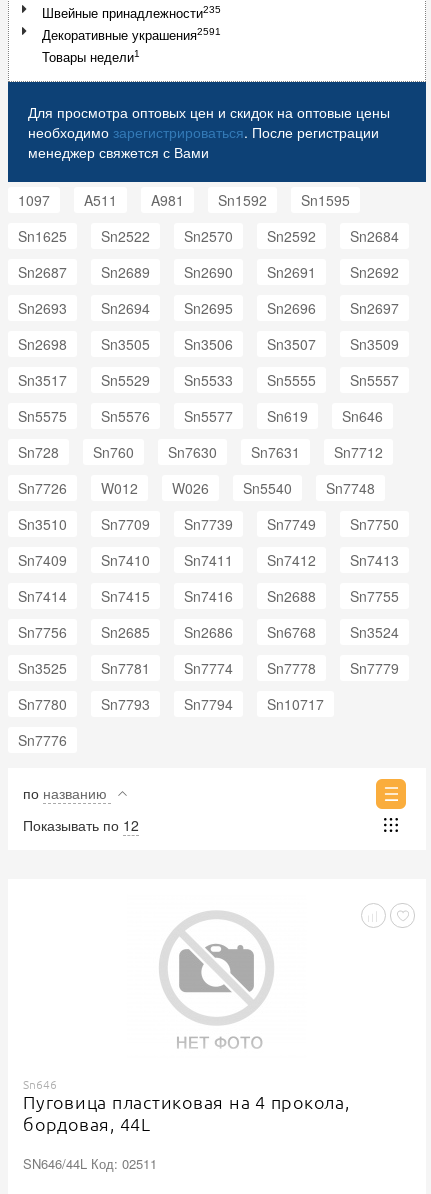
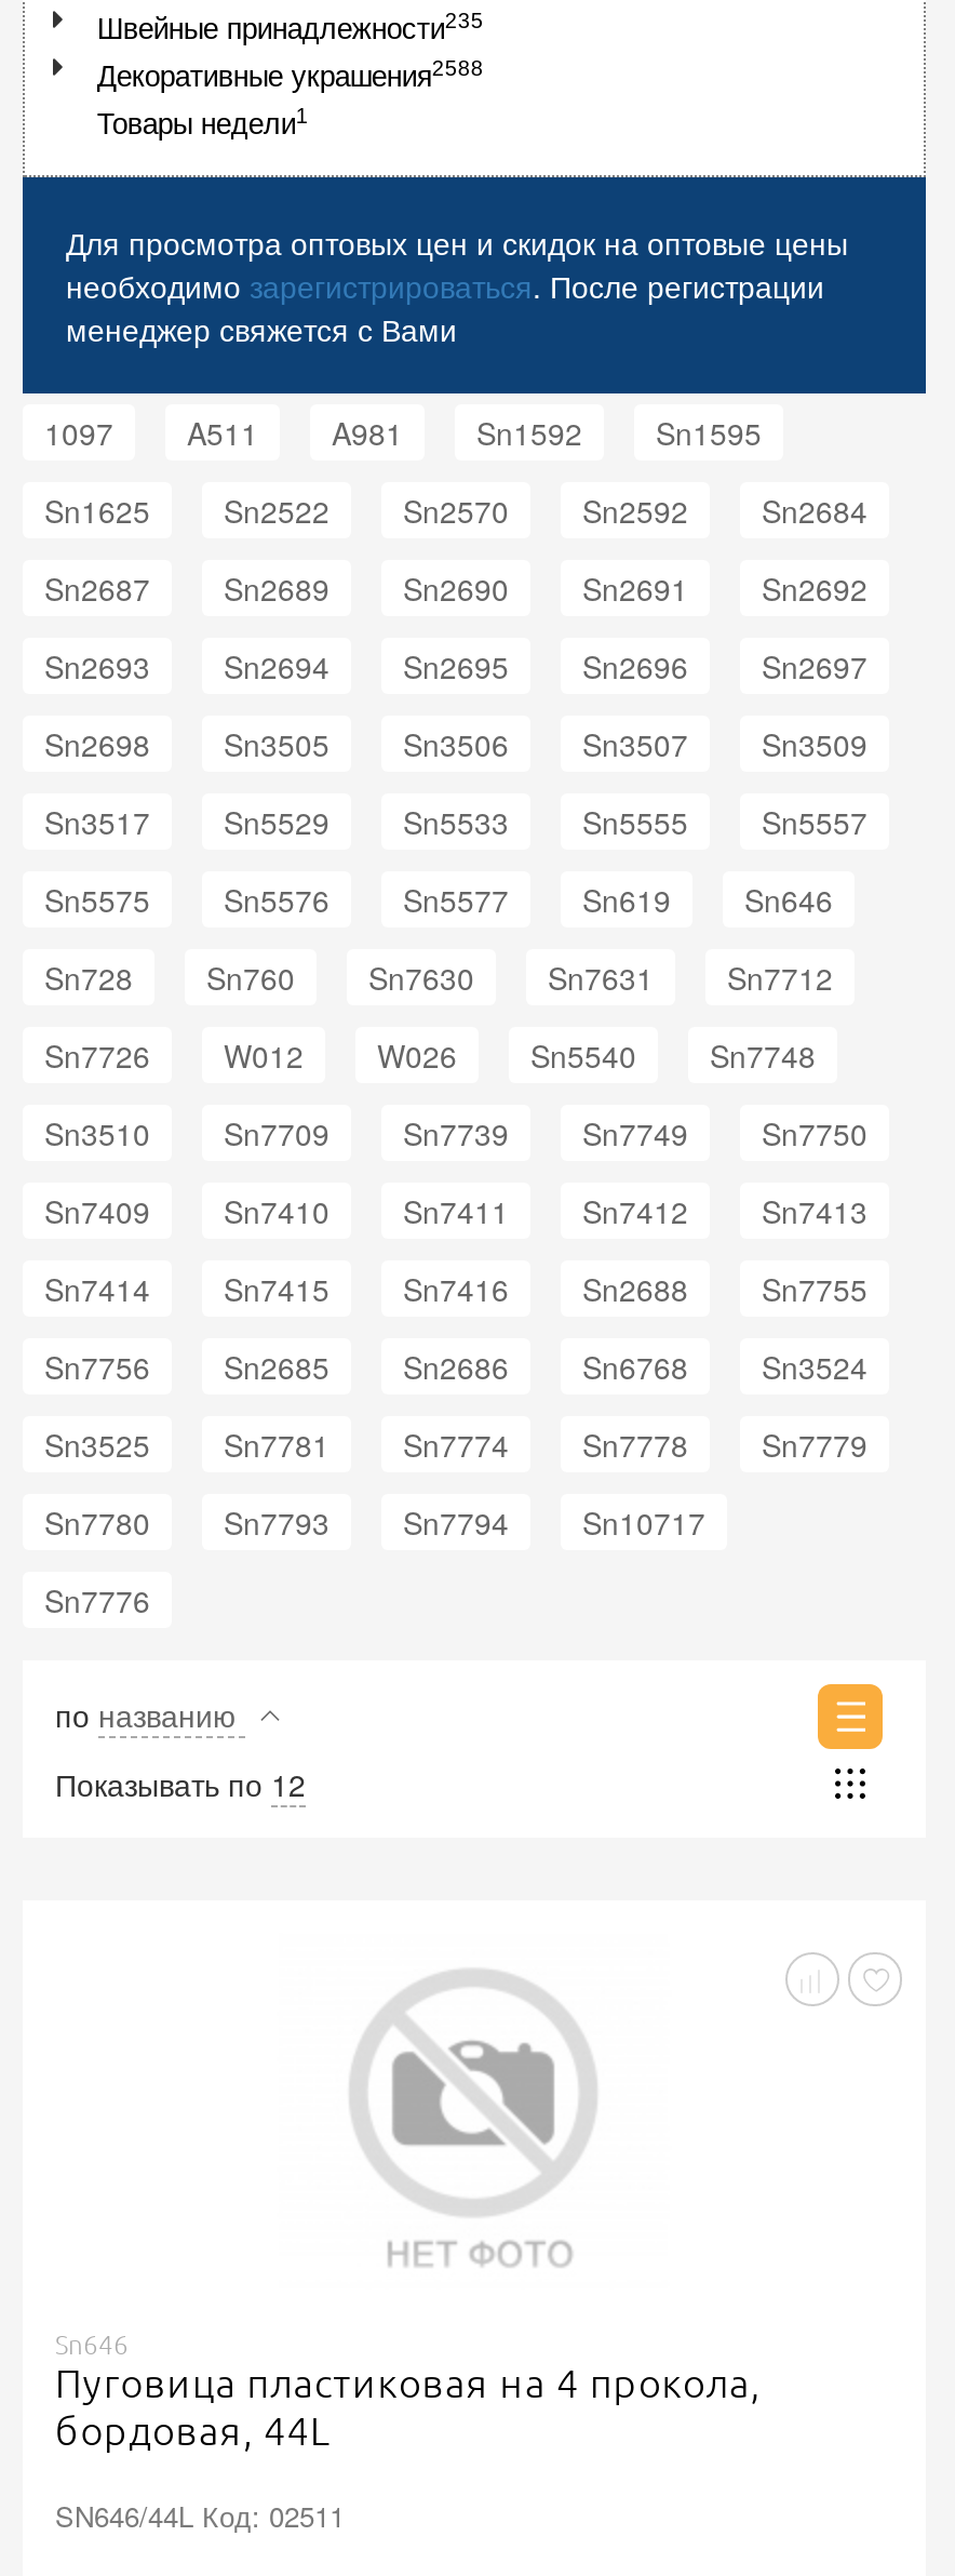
[42,26,221,43] Декоративные украшения2591 -> [97,56,484,93] Декоративные украшения2588

